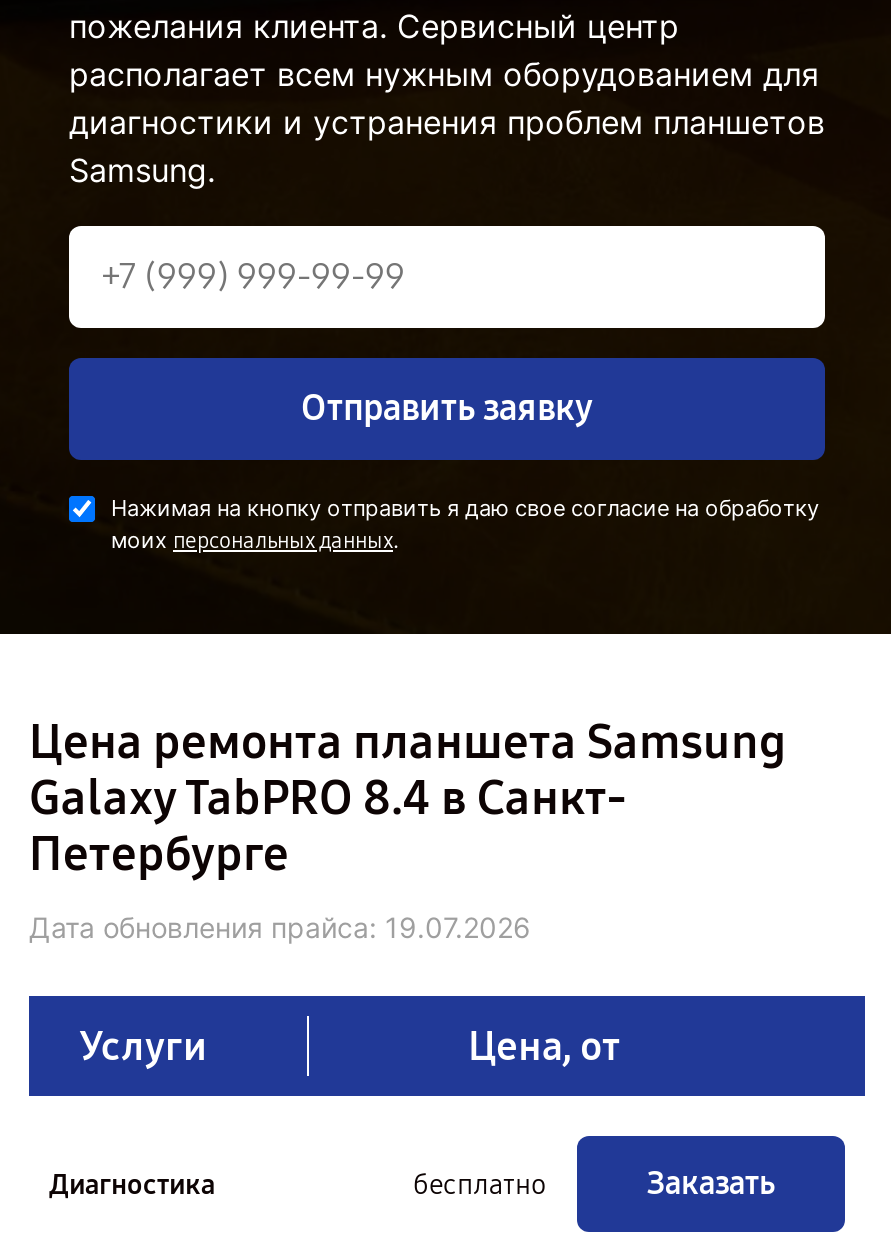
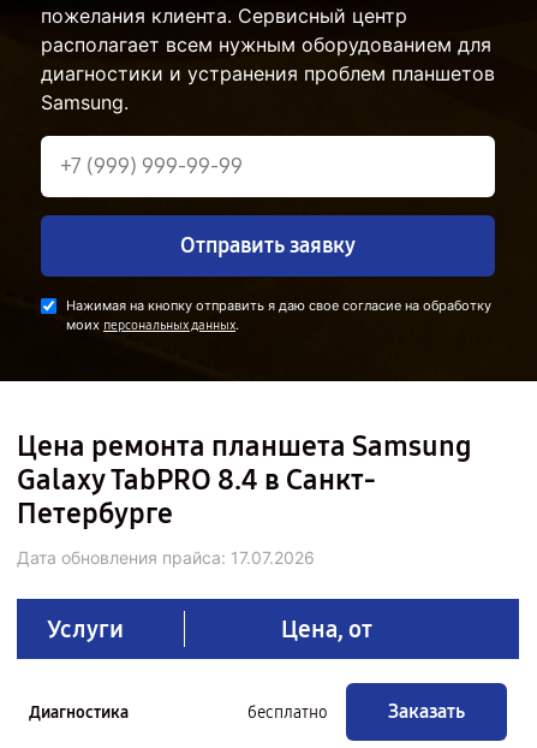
[29,910,531,944] Дата обновления прайса: 19.07.2026 -> [17,547,315,568] Дата обновления прайса: 17.07.2026

